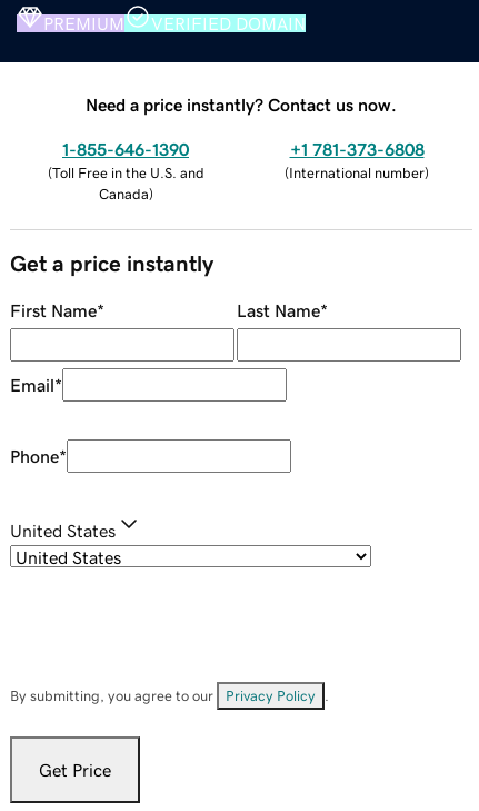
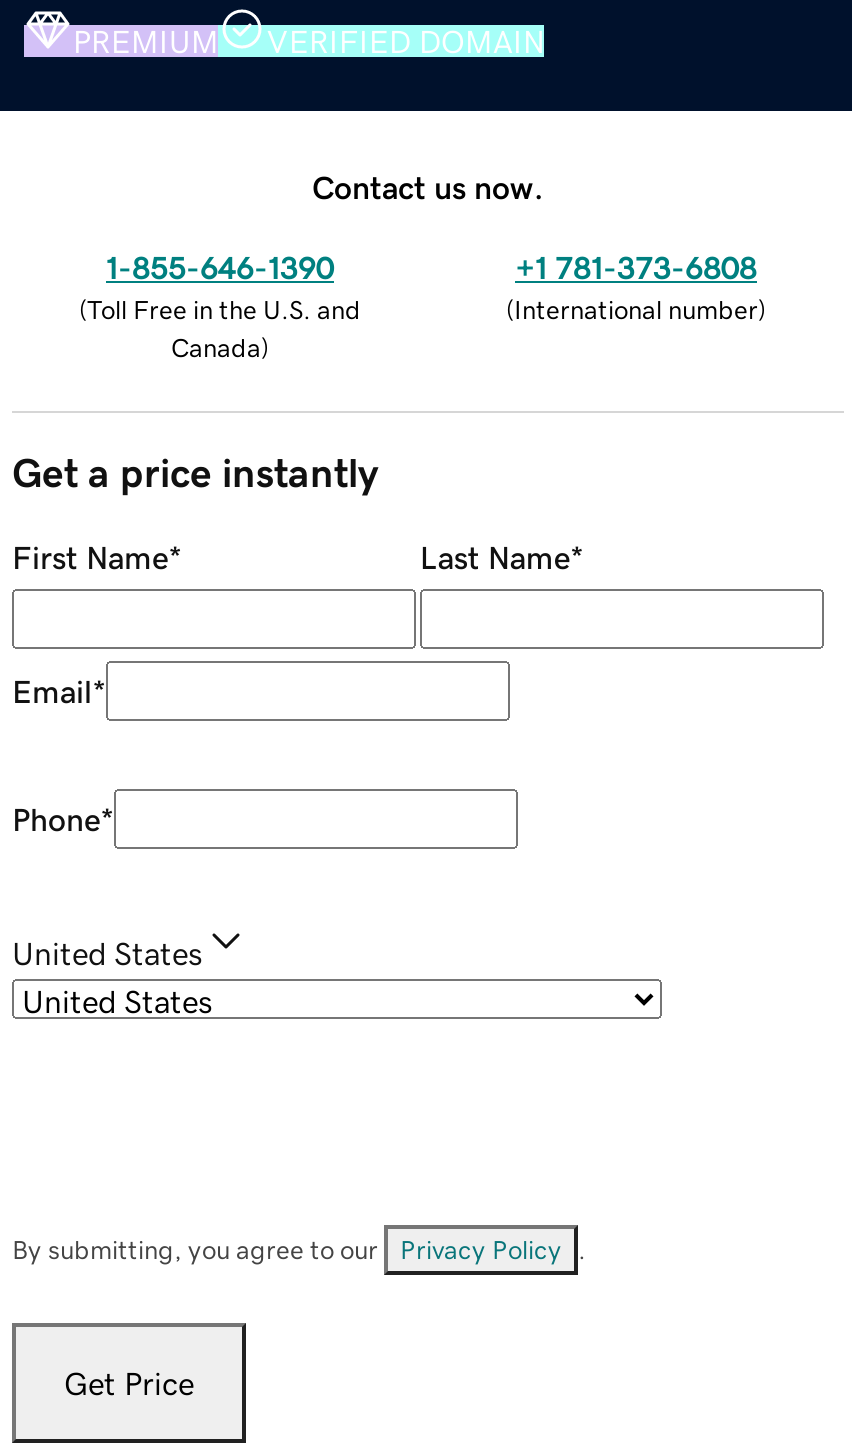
[86,95,397,113] Need a price instantly? Contact us now. -> [312,170,544,202] Contact us now.

